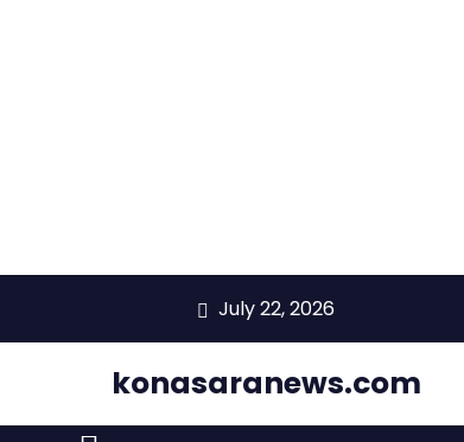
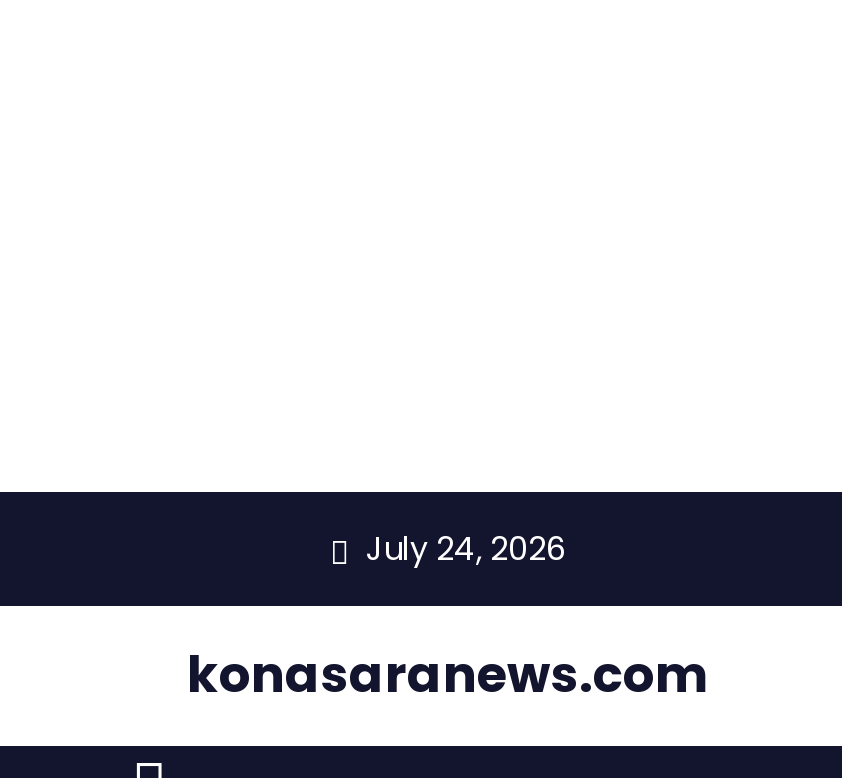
[218,295,335,322] July 22, 2026 -> [366,526,566,572] July 24, 2026

